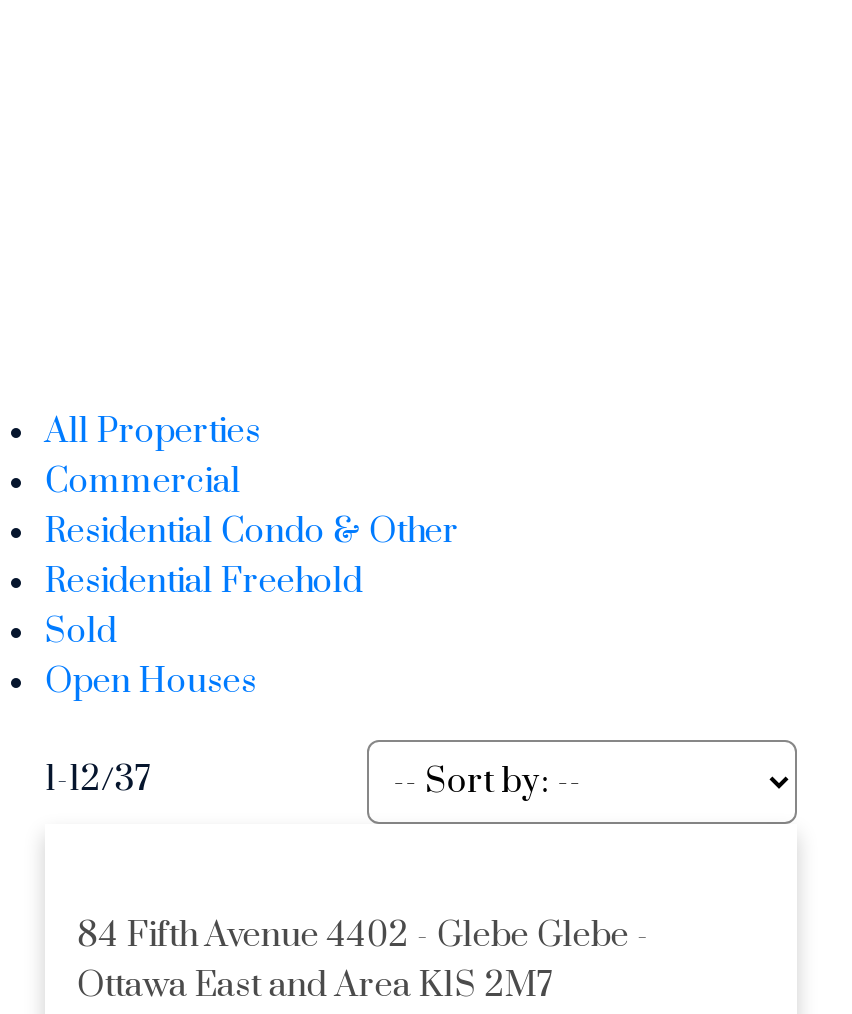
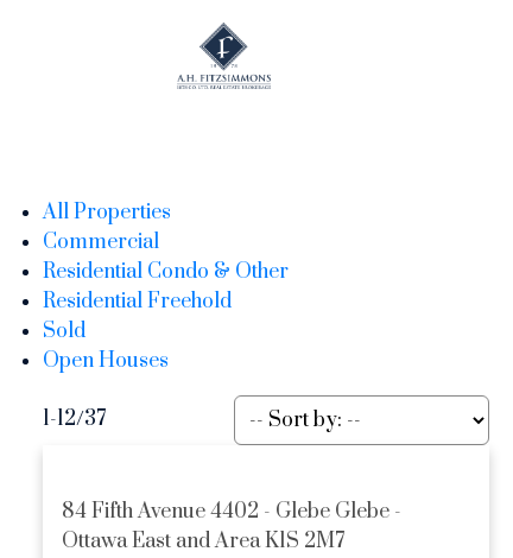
none -> [177,21,272,90] [image]

